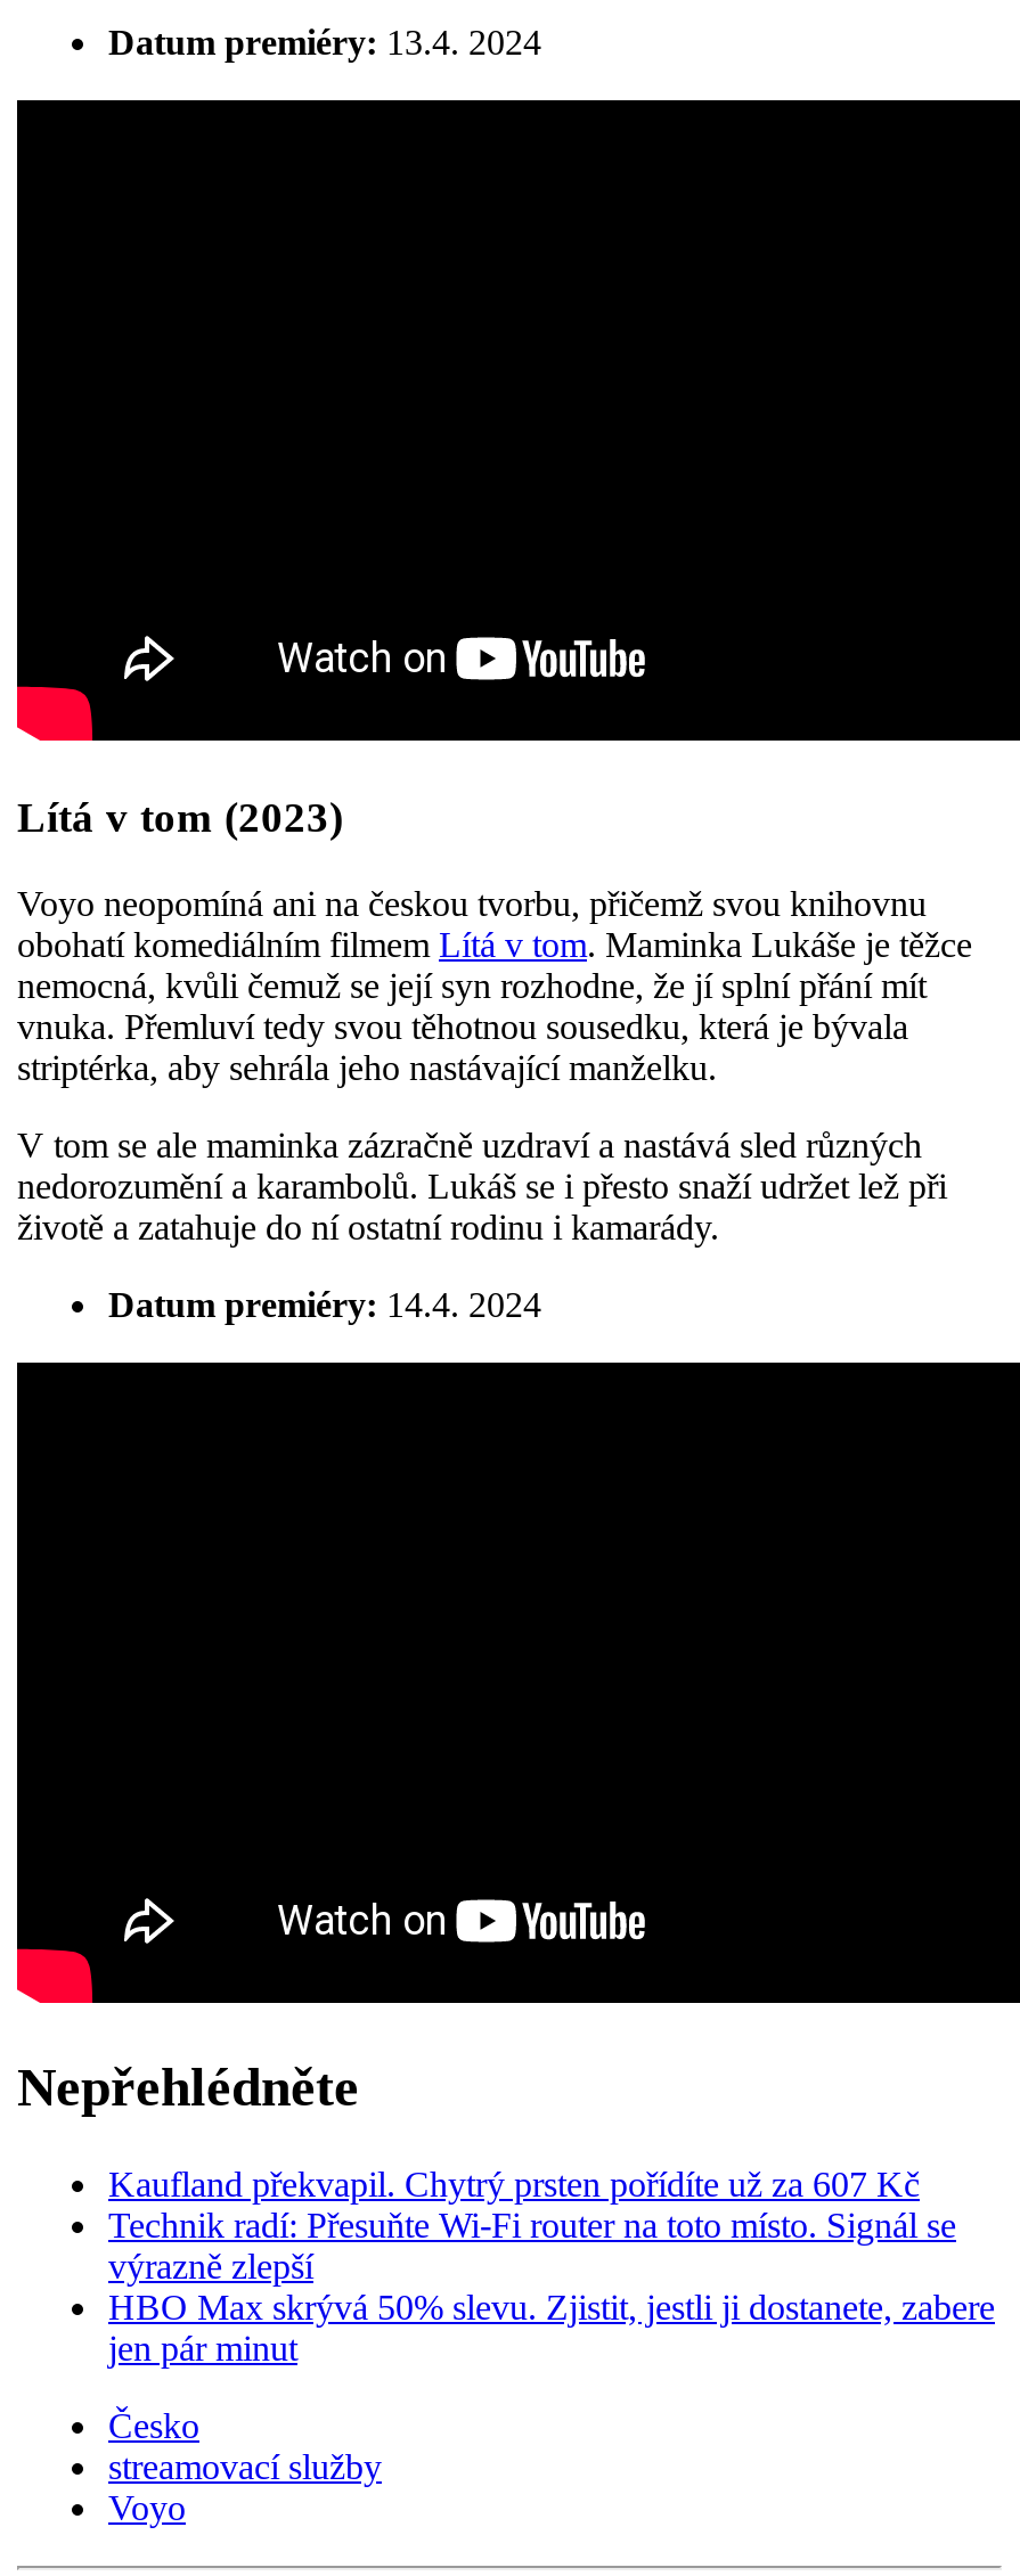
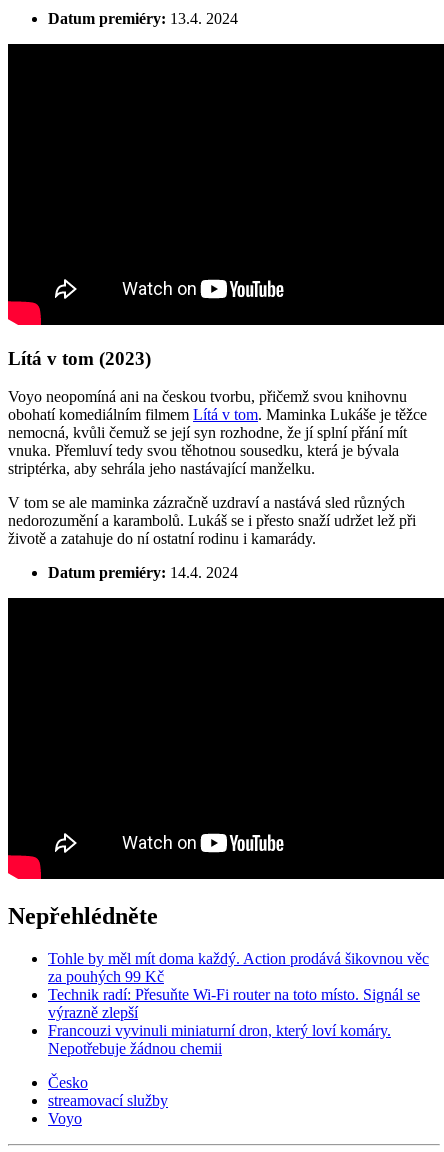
[108,2165,920,2204] Kaufland překvapil. Chytrý prsten pořídíte už za 607 Kč -> [48,950,429,985] Tohle by měl mít doma každý. Action prodává šikovnou věc | za pouhých 99 Kč
[108,2288,995,2368] HBO Max skrývá 50% slevu. Zjistit, jestli ji dostanete, zabere | jen pár minut -> [48,1022,391,1057] Francouzi vyvinuli miniaturní dron, který loví komáry. | Nepotřebuje žádnou chemii

